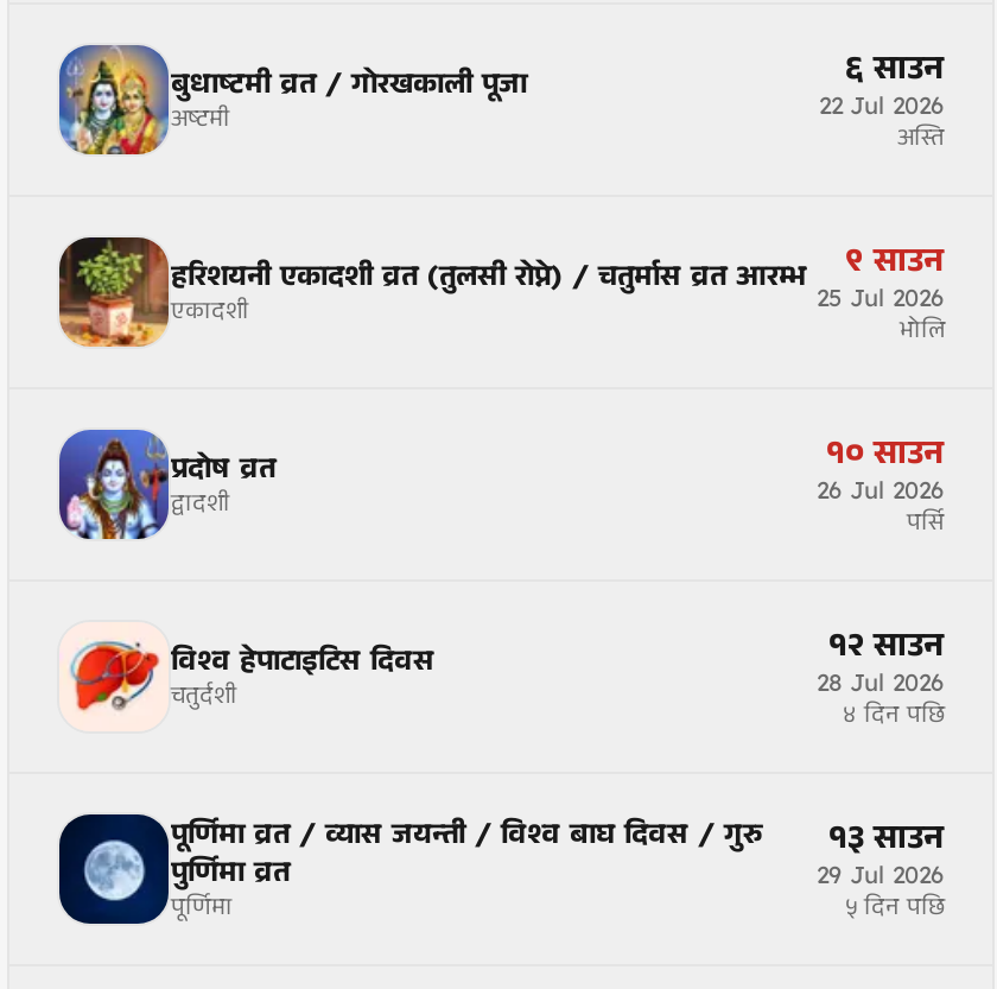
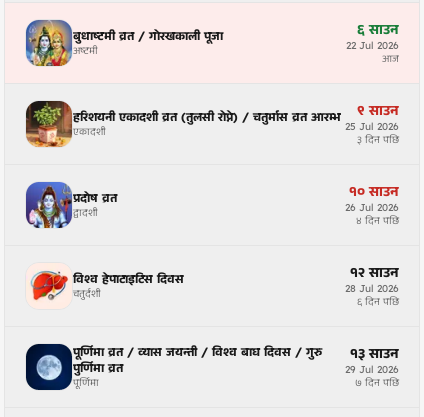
[897,122,945,152] अस्ति -> [382,52,399,65] आज
[900,314,945,345] भोलि -> [357,133,399,146] ३ दिन पछि
[907,506,945,537] पर्सि -> [356,214,399,227] ४ दिन पछि
[843,699,945,729] ४ दिन पछि -> [357,295,399,308] ६ दिन पछि
[845,891,945,922] ५ दिन पछि -> [355,376,399,389] ७ दिन पछि

